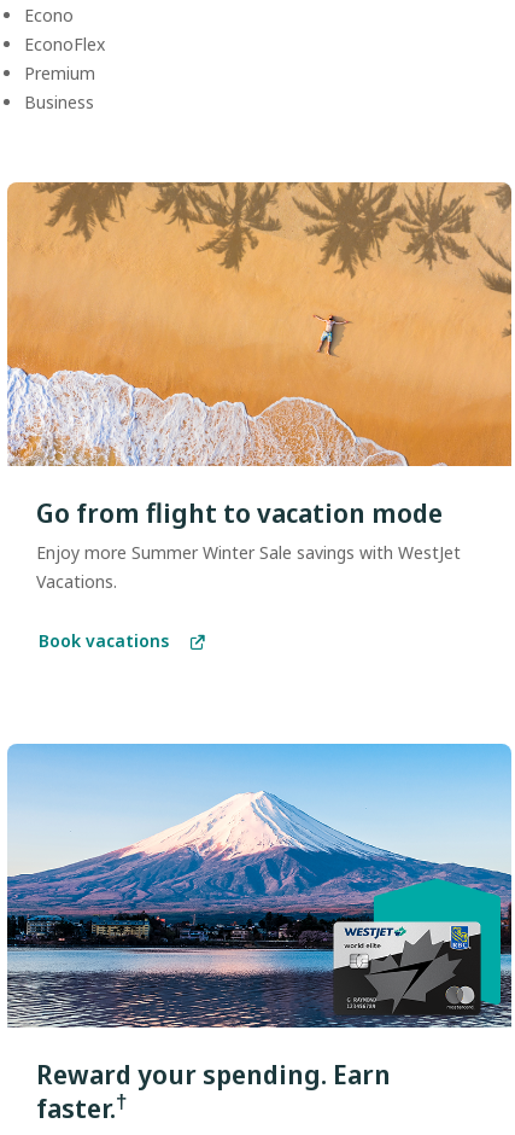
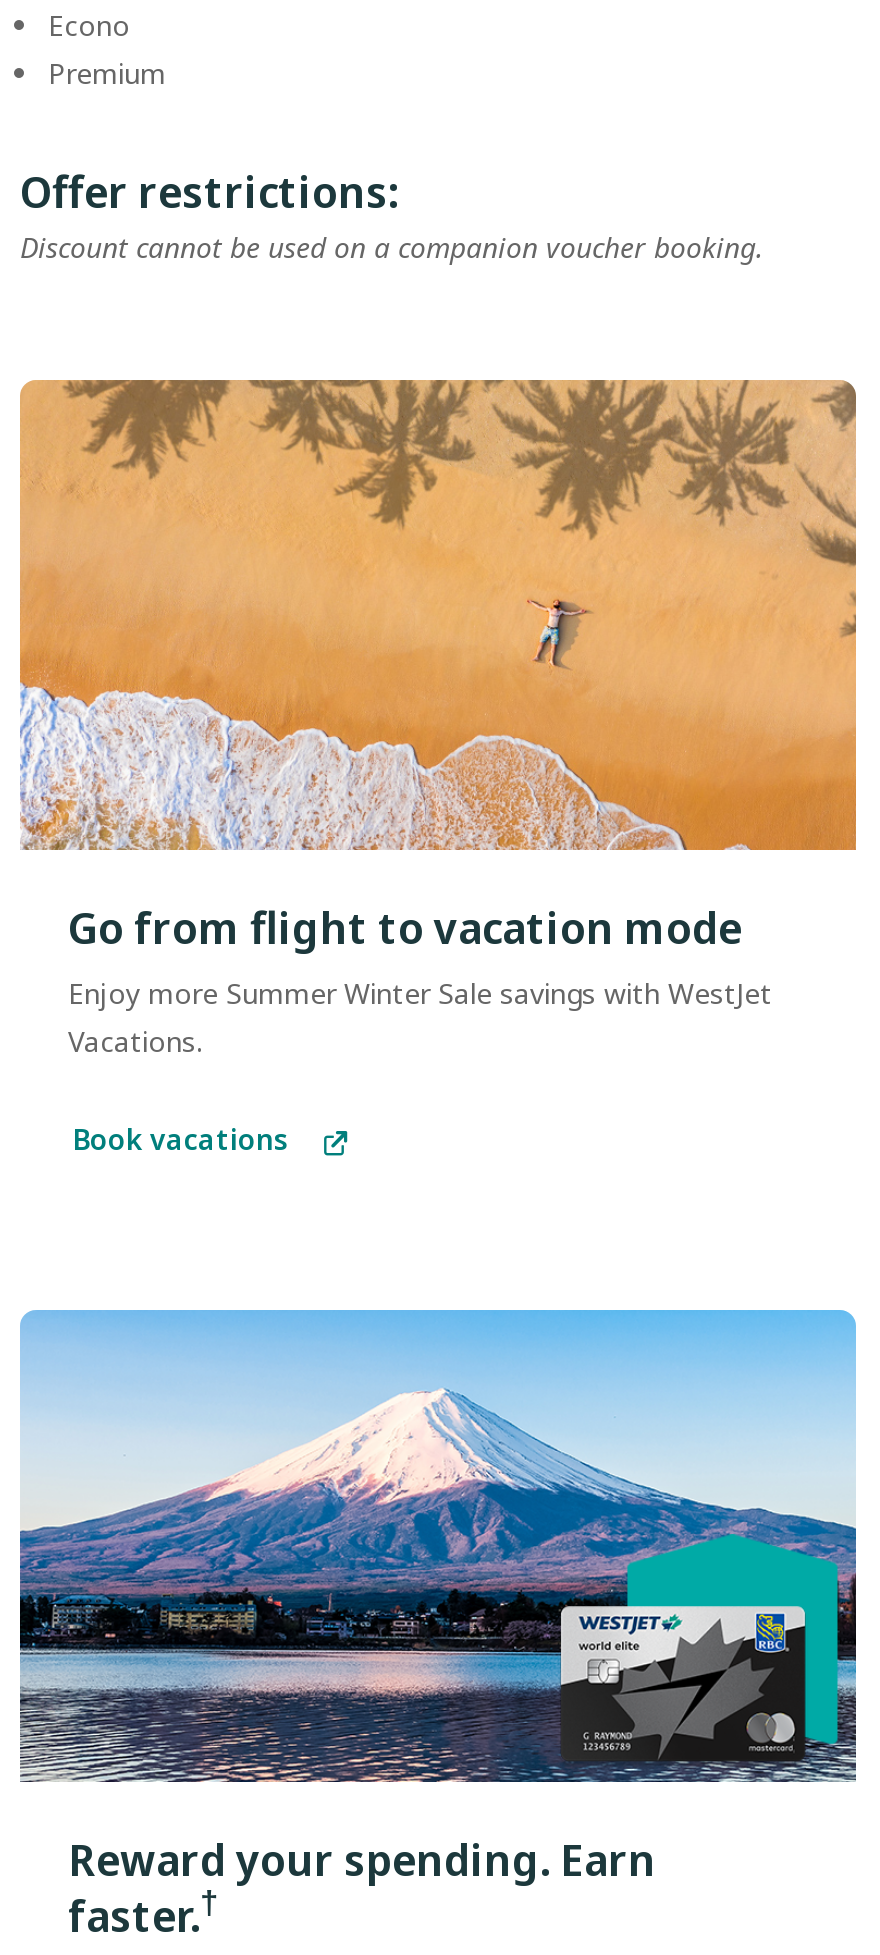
[24,33,105,56] EconoFlex -> none
moved [24,62,95,85] -> [48,54,166,92]: Premium
[24,91,94,114] Business -> [20,160,764,266] Offer restrictions: | Discount cannot be used on a companion voucher booking.

